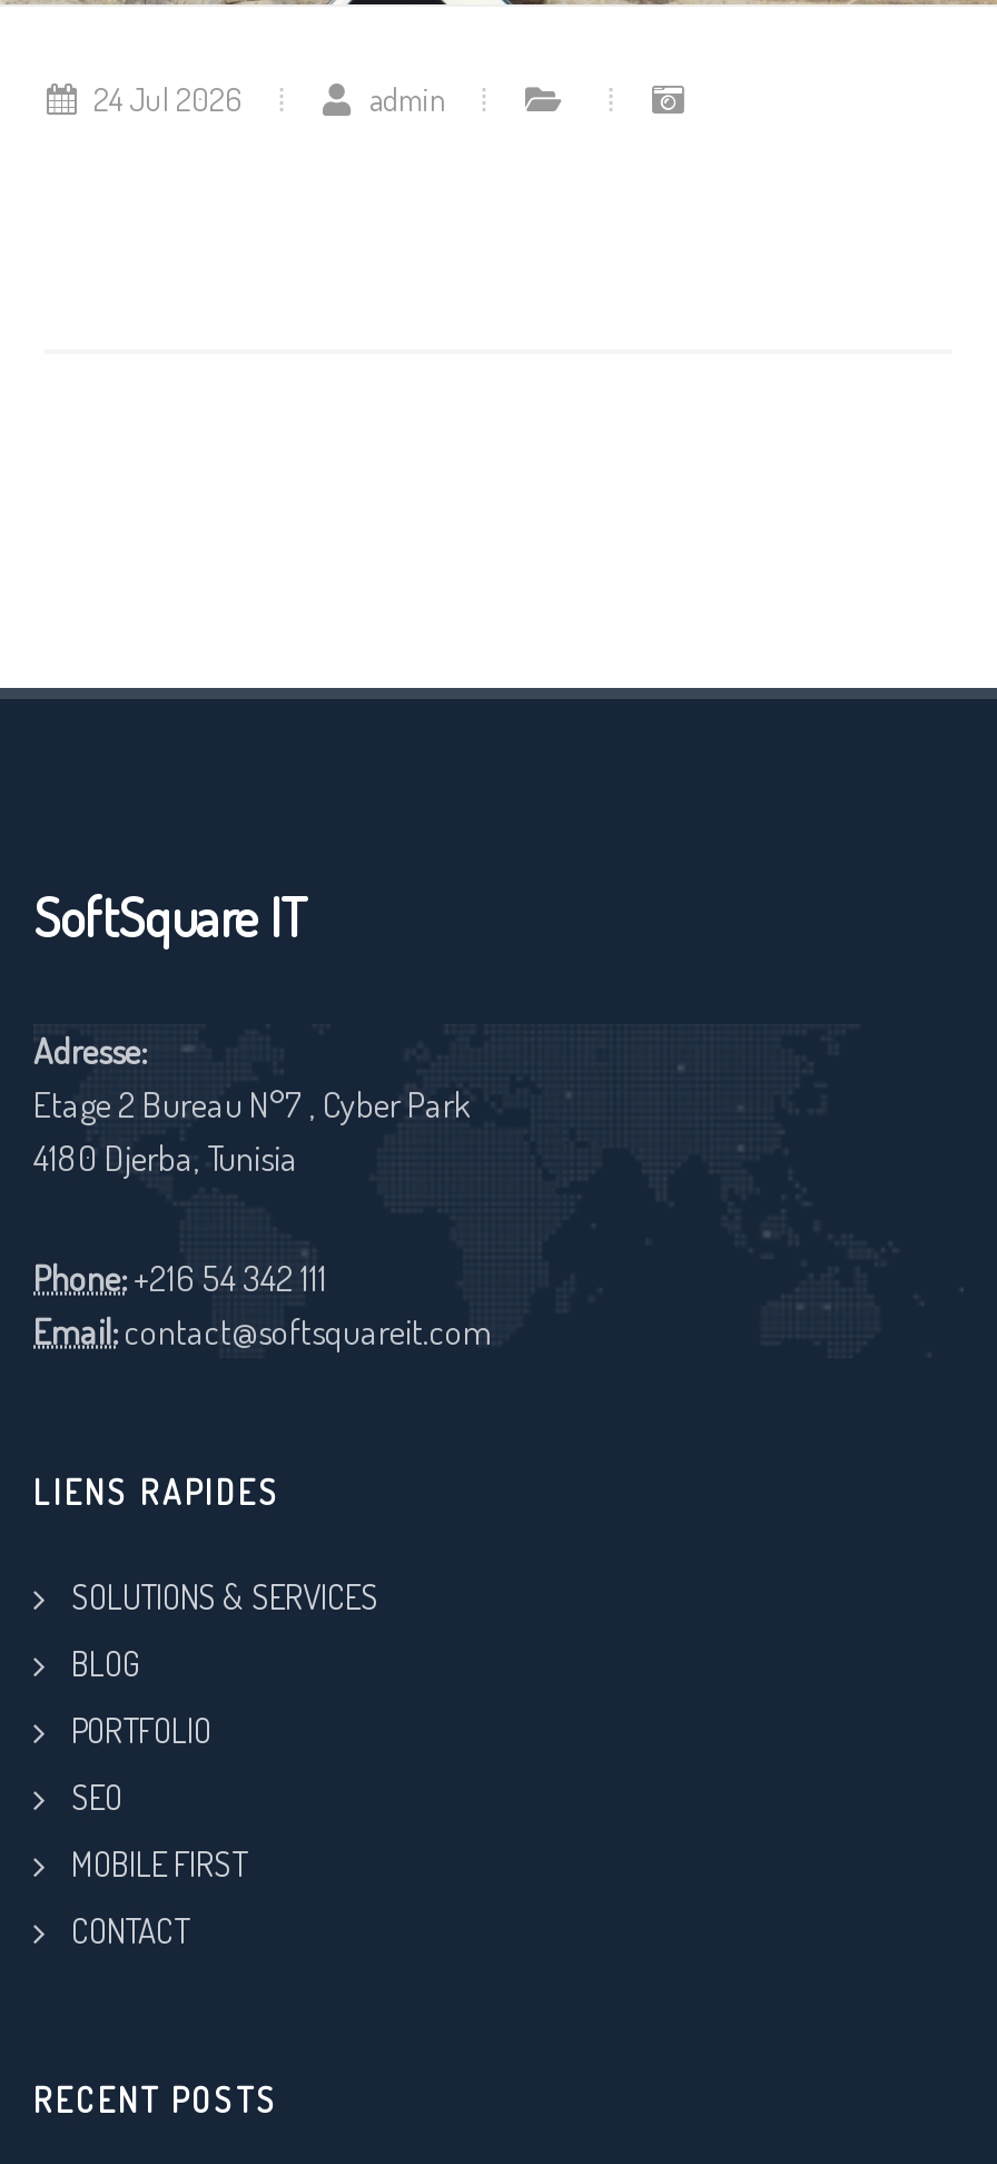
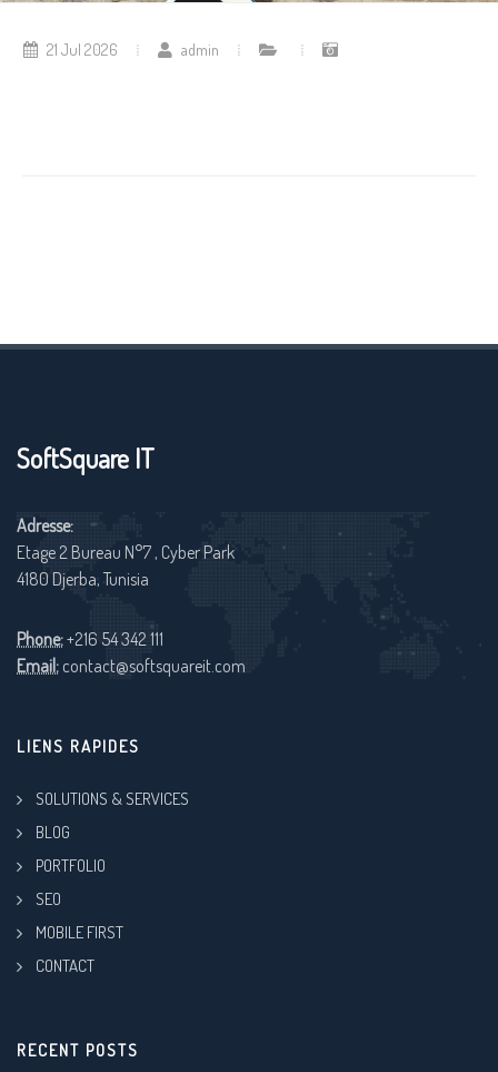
[87,78,243,118] 24 Jul 2026 -> [43,39,118,59] 21 Jul 2026

